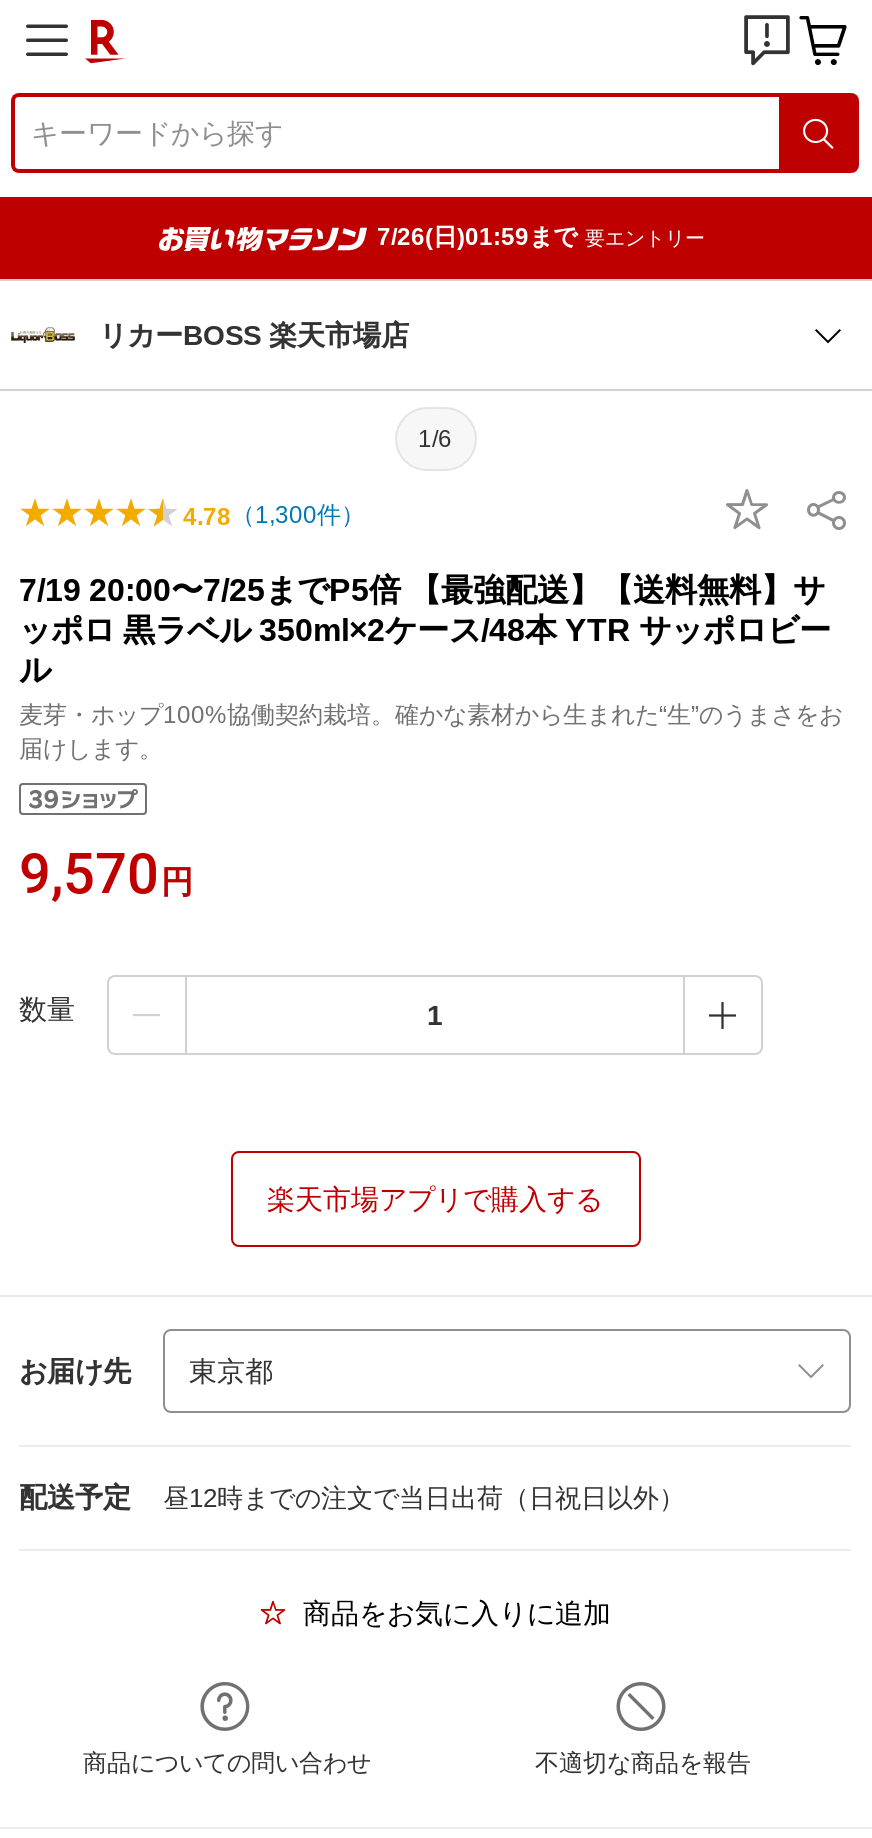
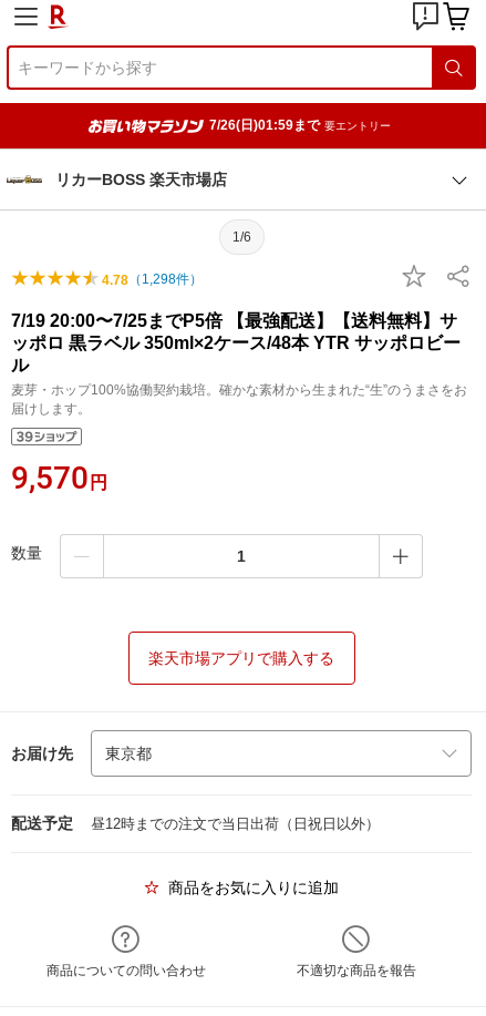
[183,501,365,531] 4.78（1,300件） -> [102,271,203,288] 4.78（1,298件）

